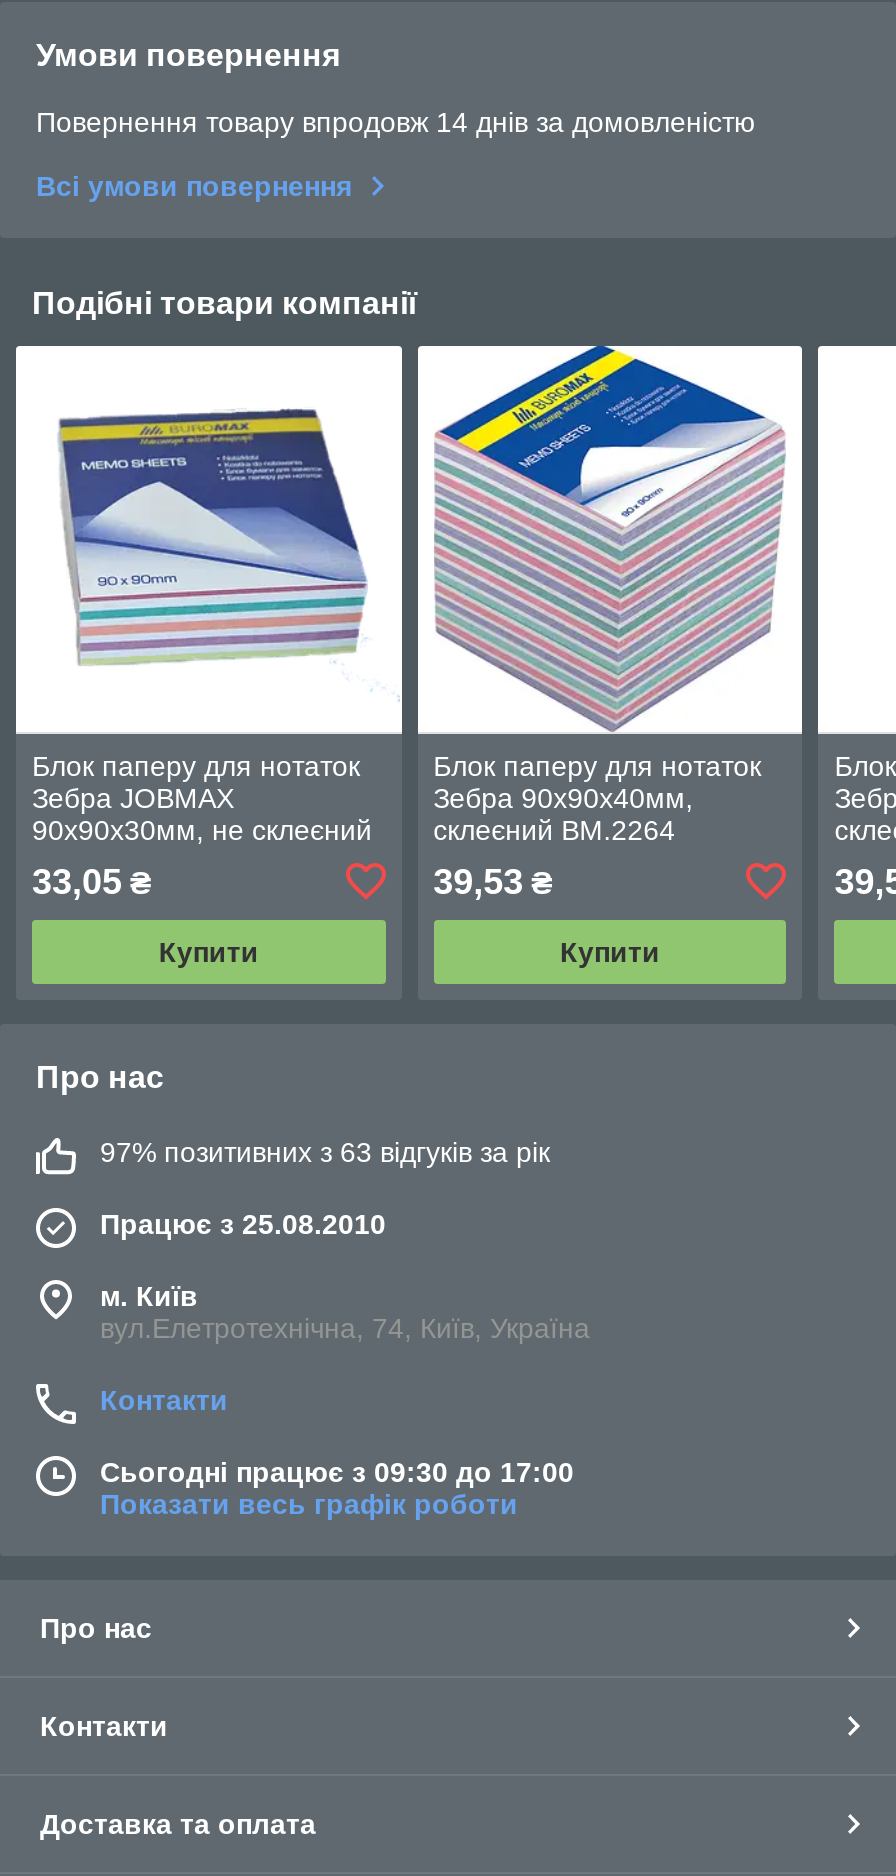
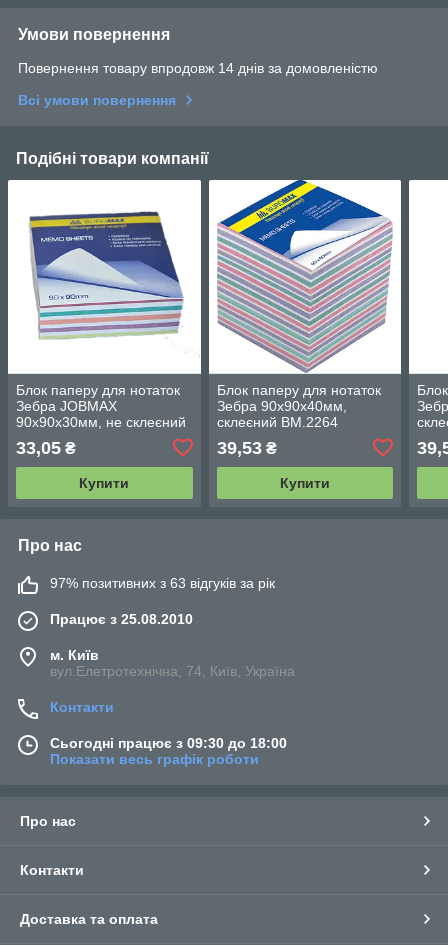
[100,1456,574,1488] Сьогодні працює з 09:30 до 17:00 -> [50,735,287,751] Сьогодні працює з 09:30 до 18:00

